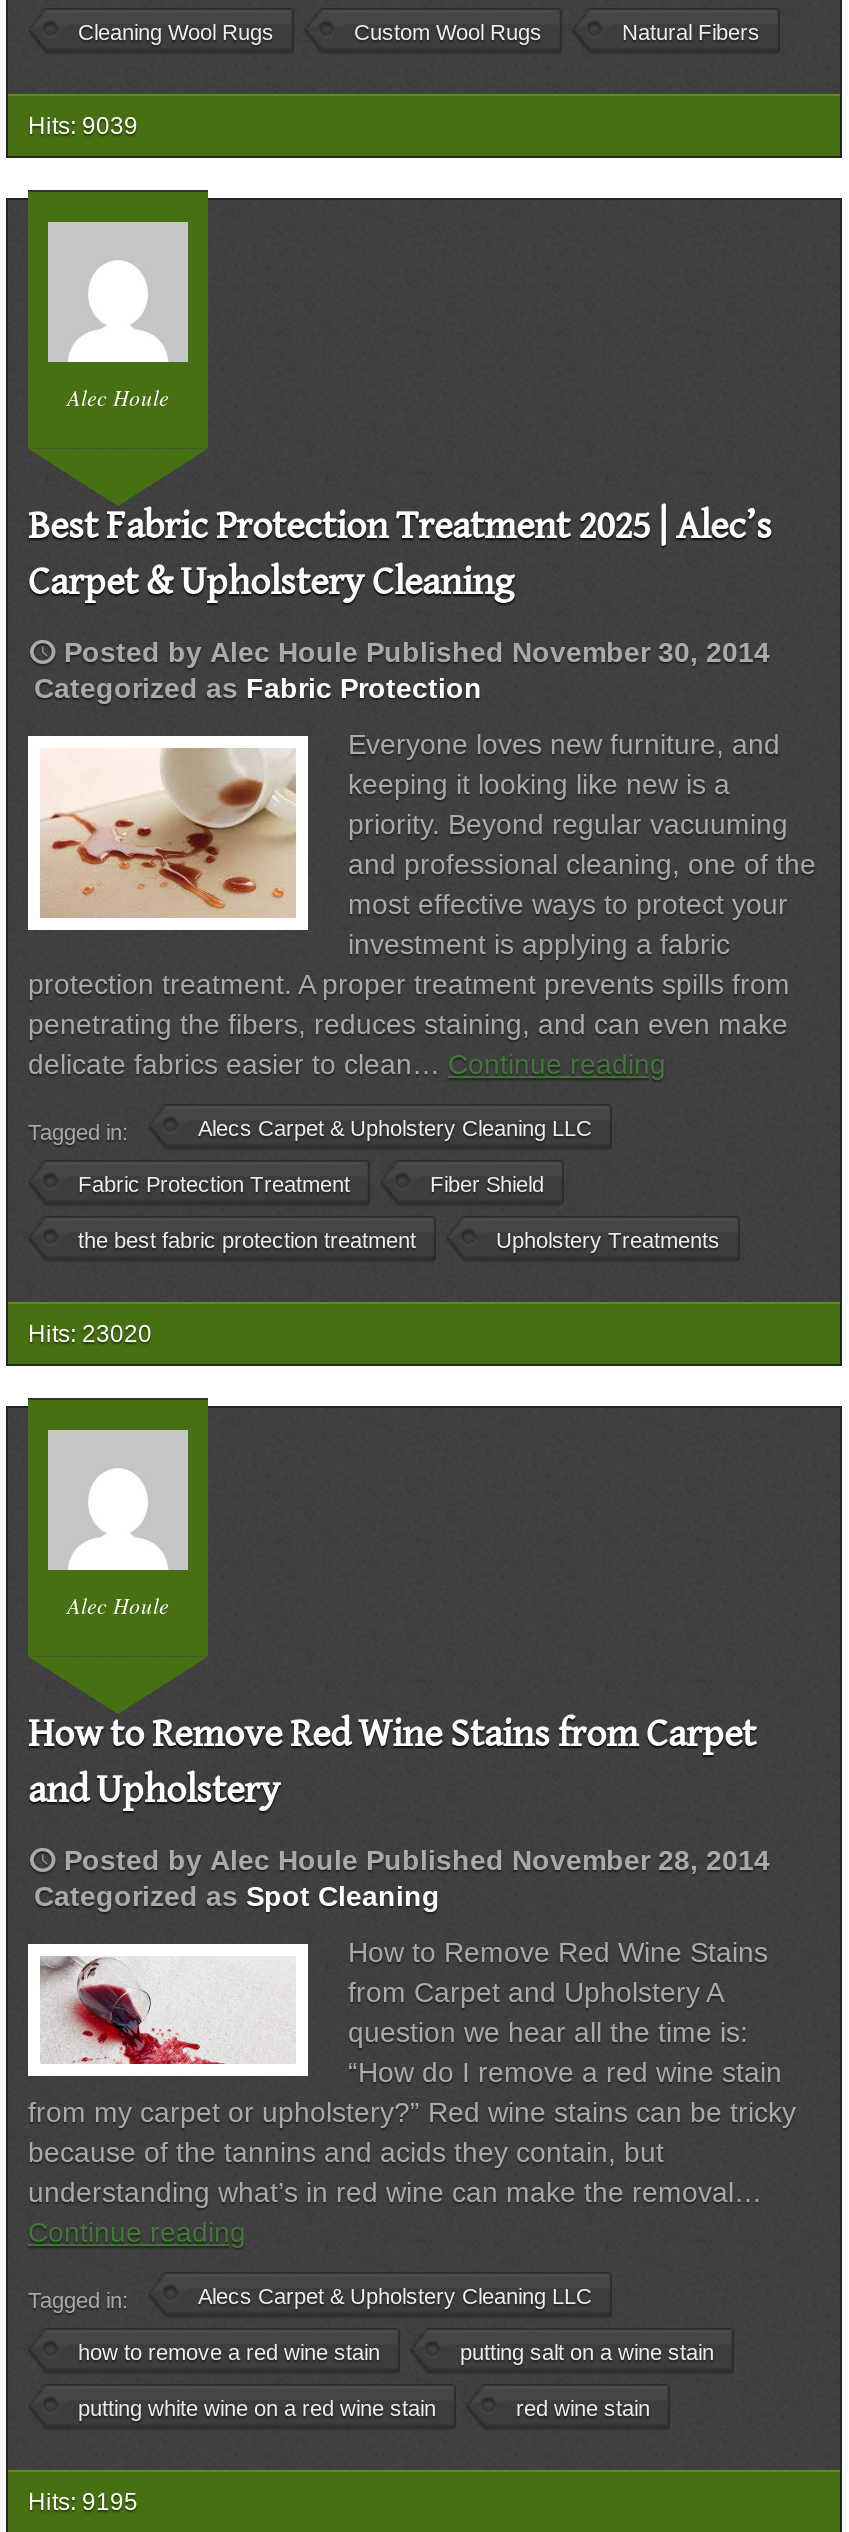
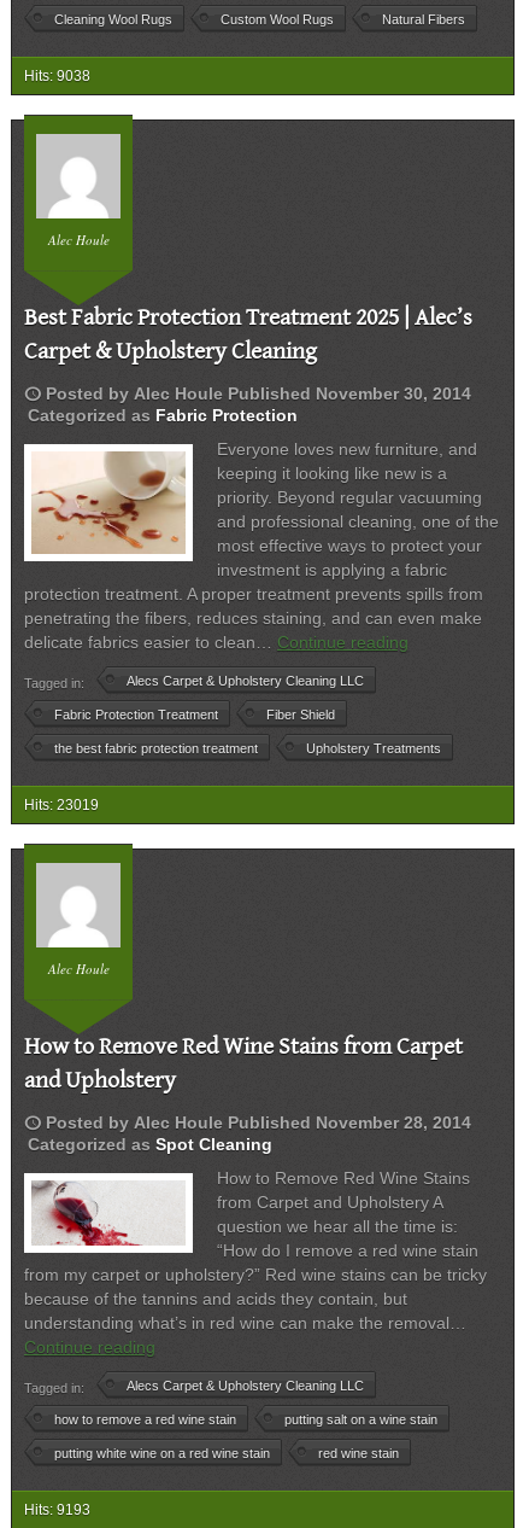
[28,112,138,140] Hits: 9039 -> [24,68,90,85] Hits: 9038
[28,1320,152,1348] Hits: 23020 -> [24,797,99,814] Hits: 23019
[28,2488,138,2516] Hits: 9195 -> [24,1502,90,1519] Hits: 9193

